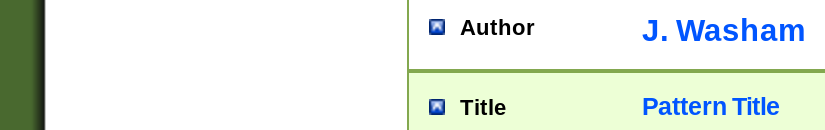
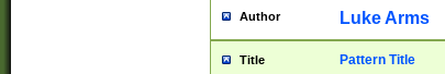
[642,13,806,47] J. Washam -> [339,9,429,27] Luke Arms

